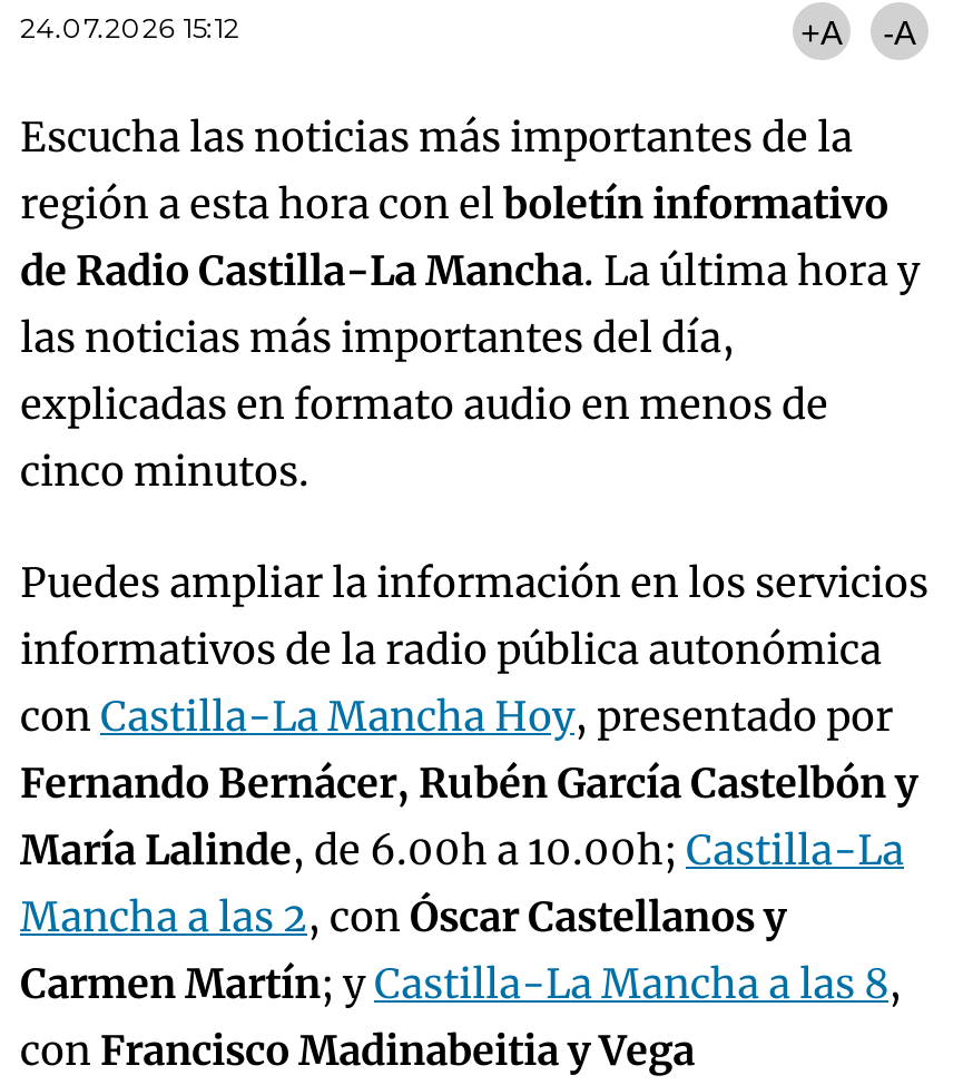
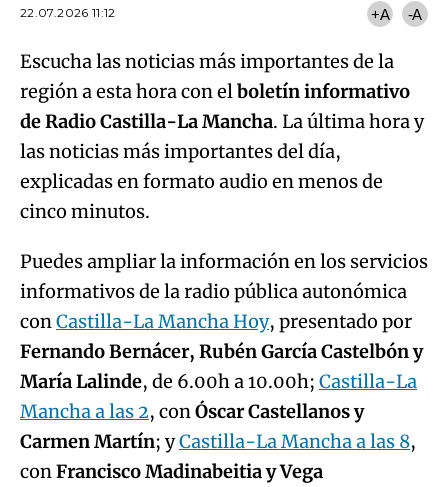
[20,11,240,45] 24.07.2026 15:12 -> [20,5,116,20] 22.07.2026 11:12

